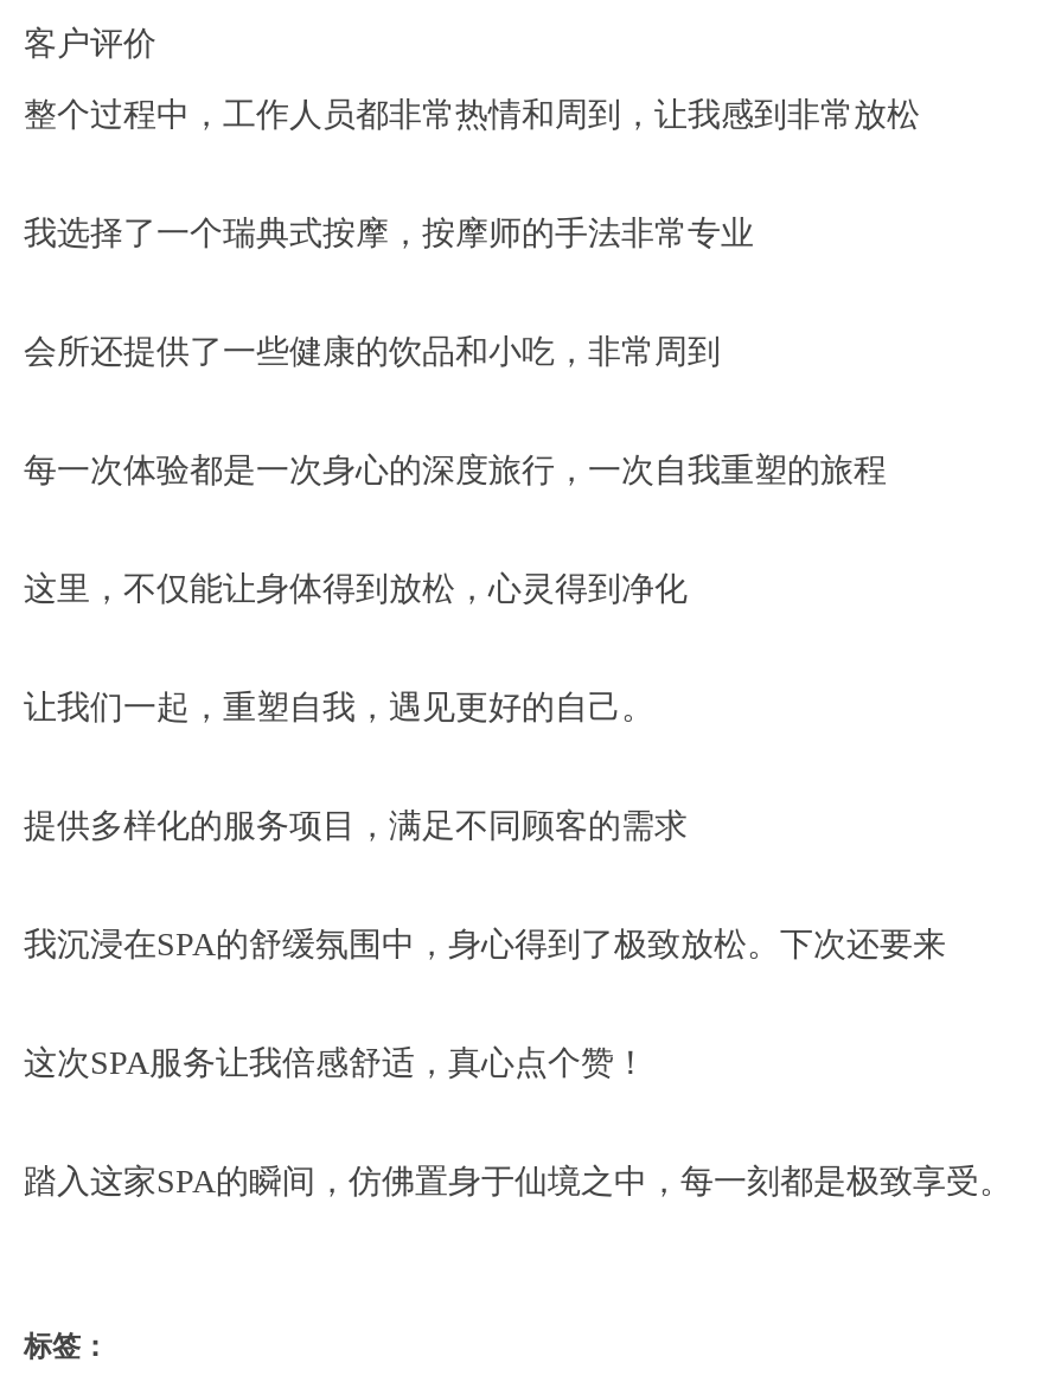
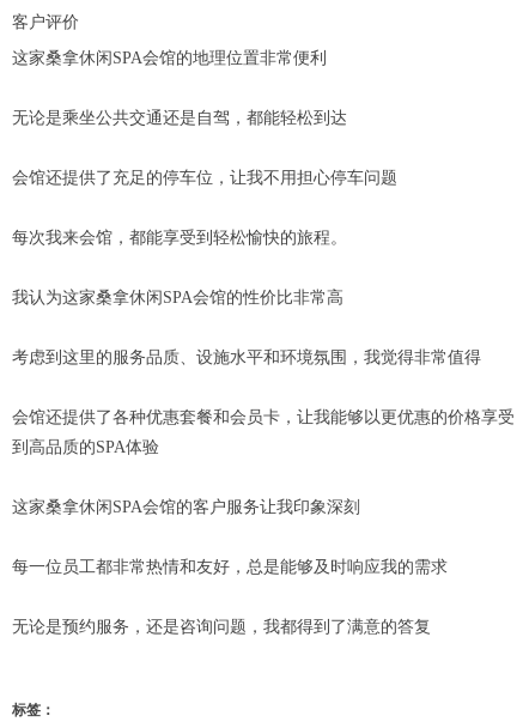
[24,96,1012,1199] 整个过程中，工作人员都非常热情和周到，让我感到非常放松 | 我选择了一个瑞典式按摩，按摩师的手法非常专业 | 会所还提供了一些健康的饮品和小吃，非常周到 | 每一次体验都是一次身心的深度旅行，一次自我重塑的旅程 | 这里，不仅能让身体得到放松，心灵得到净化 | 让我们一起，重塑自我，遇见更好的自己。 | 提供多样化的服务项目，满足不同顾客的需求 | 我沉浸在SPA的舒缓氛围中，身心得到了极致放松。下次还要来 | 这次SPA服务让我倍感舒适，真心点个赞！ | 踏入这家SPA的瞬间，仿佛置身于仙境之中，每一刻都是极致享受。 -> [12,49,515,635] 这家桑拿休闲SPA会馆的地理位置非常便利 | 无论是乘坐公共交通还是自驾，都能轻松到达 | 会馆还提供了充足的停车位，让我不用担心停车问题 | 每次我来会馆，都能享受到轻松愉快的旅程。 | 我认为这家桑拿休闲SPA会馆的性价比非常高 | 考虑到这里的服务品质、设施水平和环境氛围，我觉得非常值得 | 会馆还提供了各种优惠套餐和会员卡，让我能够以更优惠的价格享受 | 到高品质的SPA体验 | 这家桑拿休闲SPA会馆的客户服务让我印象深刻 | 每一位员工都非常热情和友好，总是能够及时响应我的需求 | 无论是预约服务，还是咨询问题，我都得到了满意的答复

